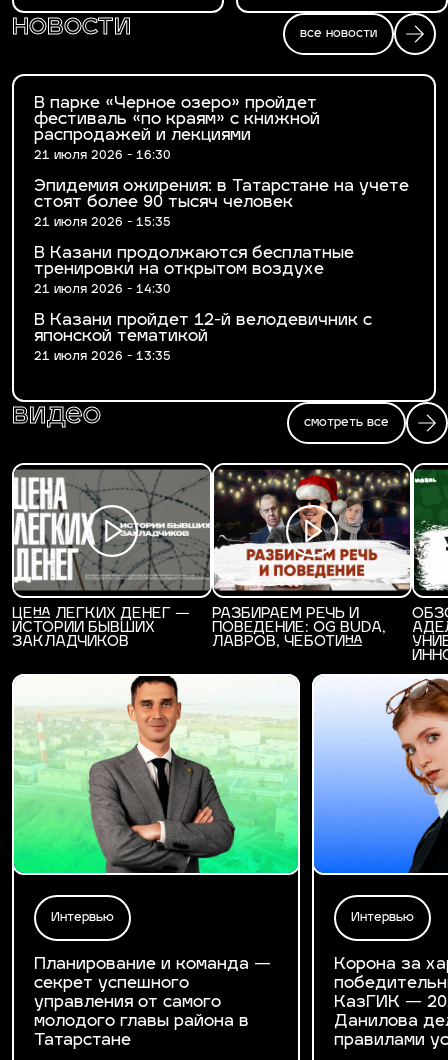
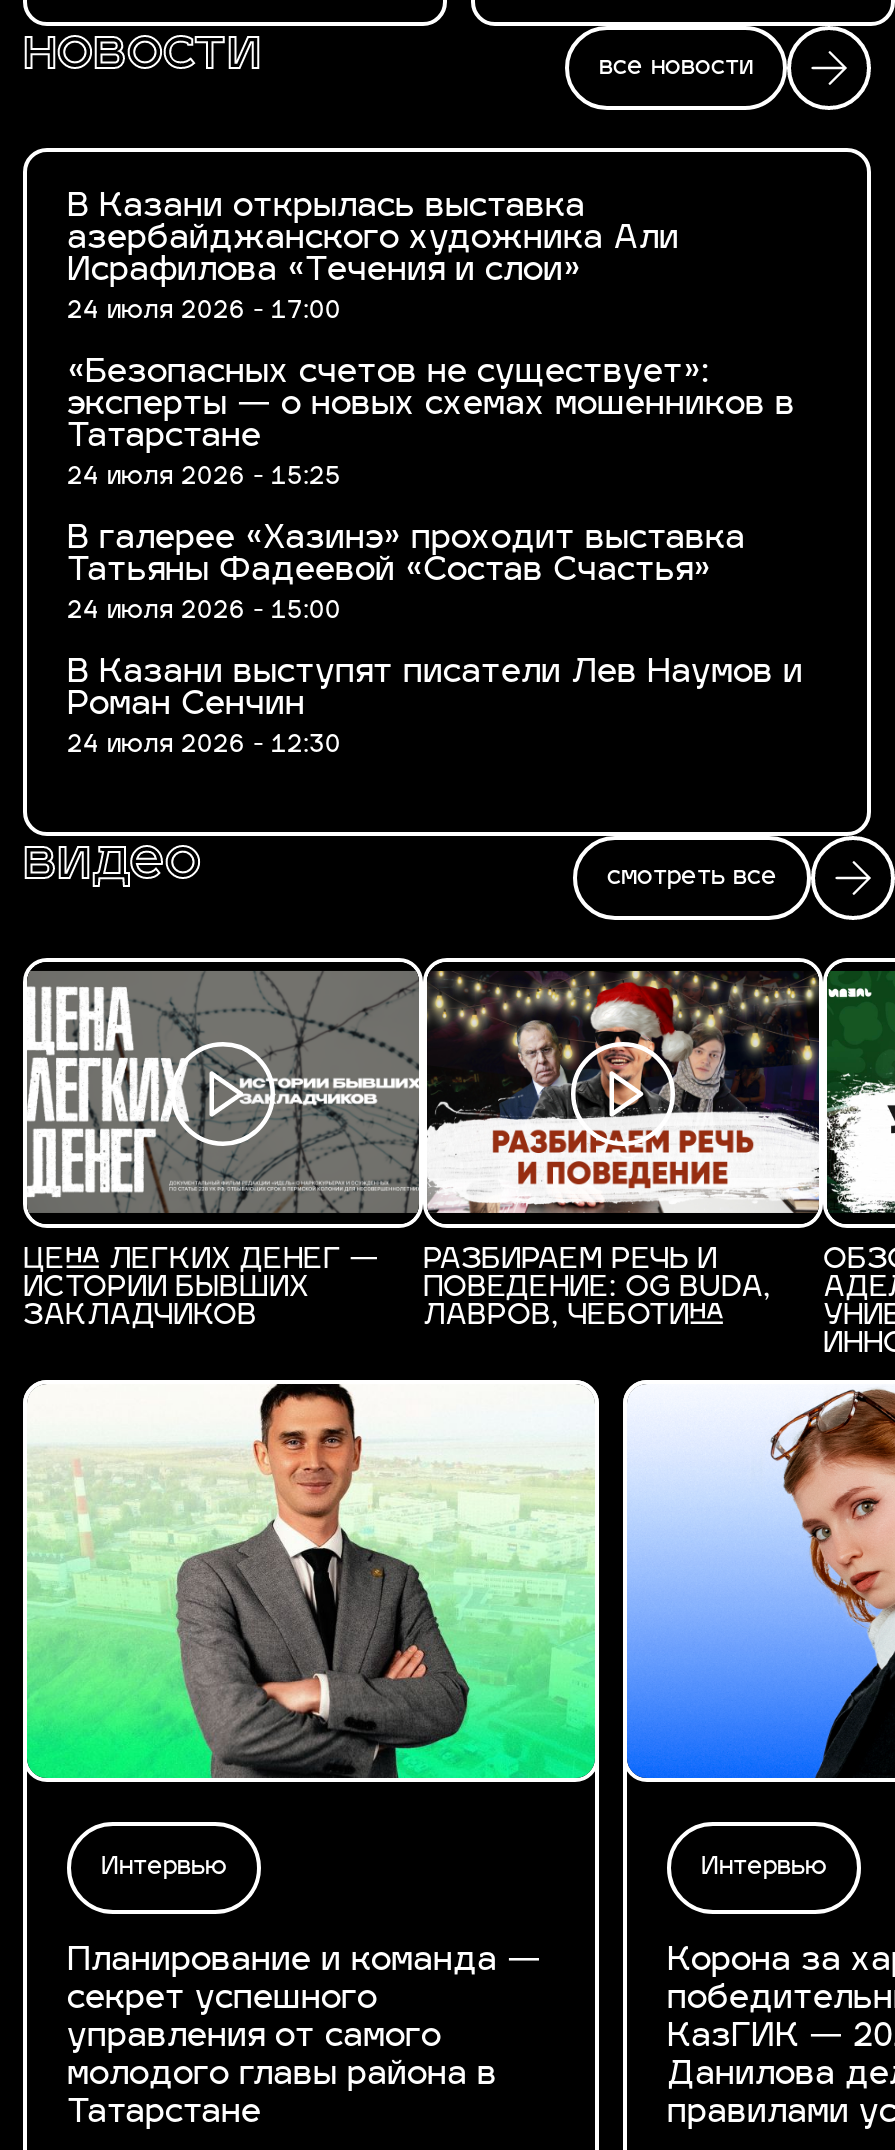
[34,96,320,162] В парке «Черное озеро» пройдет | фестиваль «по краям» с книжной | распродажей и лекциями | 21 июля 2026 - 16:30 -> [67,192,679,324] В Казани открылась выставка | азербайджанского художника Али | Исрафилова «Течения и слои» | 24 июля 2026 - 17:00
[34,179,409,229] Эпидемия ожирения: в Татарстане на учете | стоят более 90 тысяч человек | 21 июля 2026 - 15:35 -> [67,358,795,490] «Безопасных счетов не существует»: | эксперты — о новых схемах мошенников в | Татарстане | 24 июля 2026 - 15:25
[34,246,354,296] В Казани продолжаются бесплатные | тренировки на открытом воздухе | 21 июля 2026 - 14:30 -> [67,524,745,624] В галерее «Хазинэ» проходит выставка | Татьяны Фадеевой «Состав Счастья» | 24 июля 2026 - 15:00
[34,313,372,363] В Казани пройдет 12-й велодевичник с | японской тематикой | 21 июля 2026 - 13:35 -> [67,658,803,758] В Казани выступят писатели Лев Наумов и | Роман Сенчин | 24 июля 2026 - 12:30

